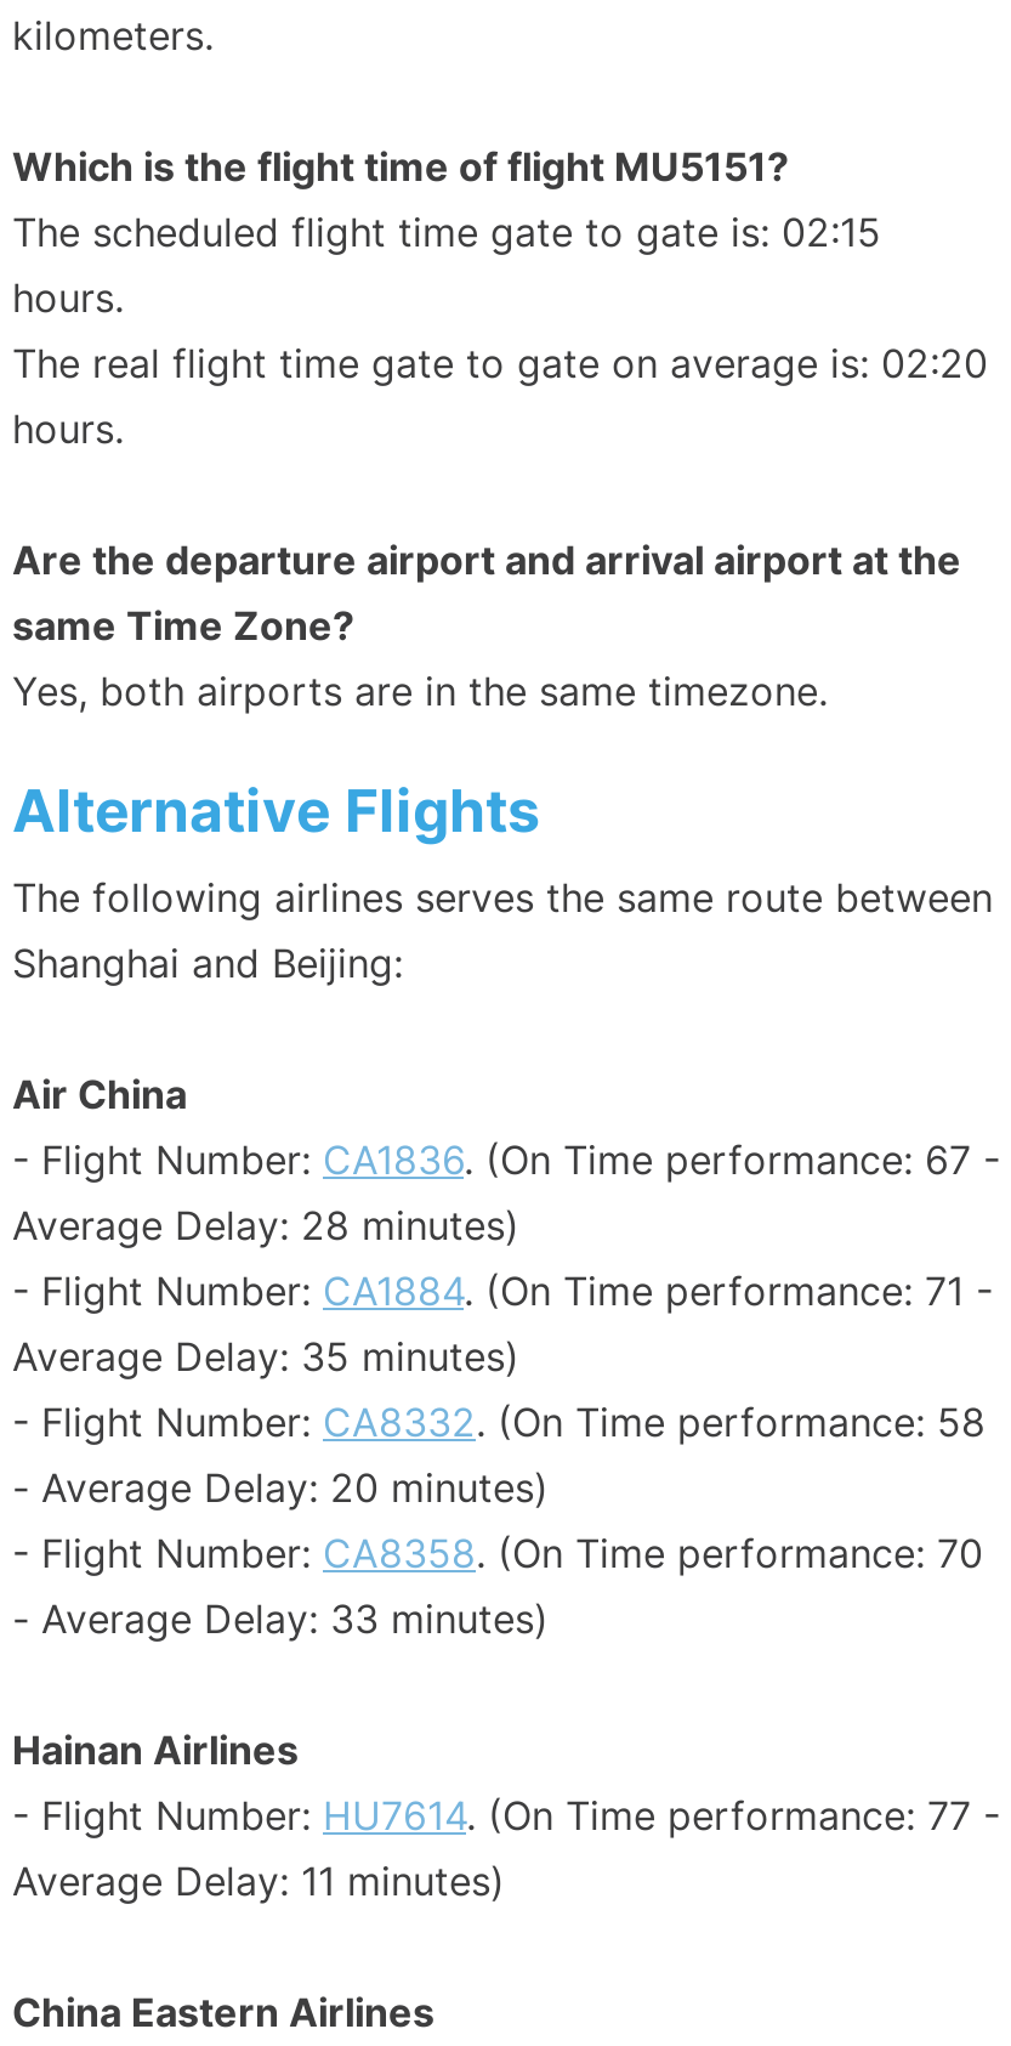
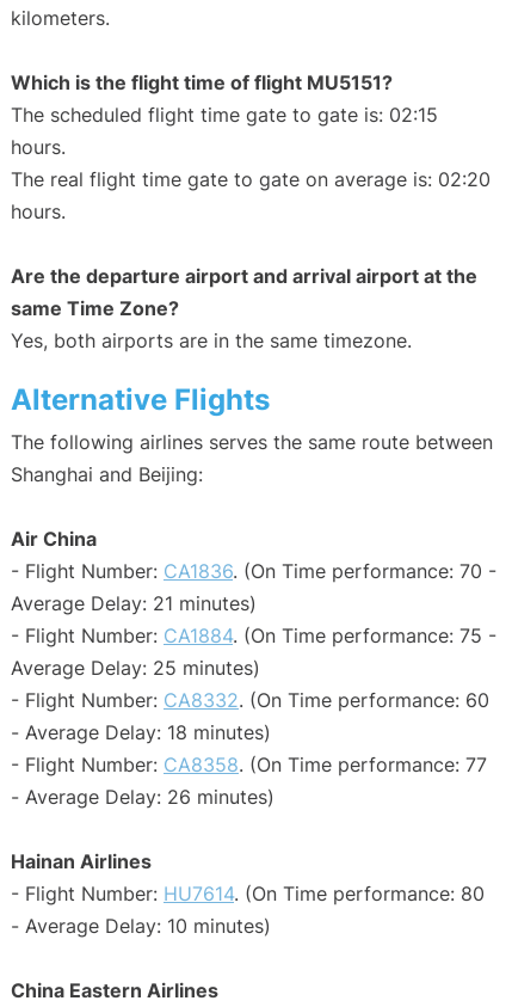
[12,1137,1000,1185] - Flight Number: CA1836. (On Time performance: 67 - -> [11,560,496,584] - Flight Number: CA1836. (On Time performance: 70 -
[12,1202,519,1251] Average Delay: 28 minutes) -> [11,592,257,616] Average Delay: 21 minutes)
[12,1268,993,1316] - Flight Number: CA1884. (On Time performance: 71 - -> [11,624,496,648] - Flight Number: CA1884. (On Time performance: 75 -
[12,1333,519,1382] Average Delay: 35 minutes) -> [11,656,260,680] Average Delay: 25 minutes)
[12,1399,986,1447] - Flight Number: CA8332. (On Time performance: 58 -> [11,689,489,713] - Flight Number: CA8332. (On Time performance: 60
[12,1464,549,1513] - Average Delay: 20 minutes) -> [11,721,271,745] - Average Delay: 18 minutes)
[12,1530,983,1579] - Flight Number: CA8358. (On Time performance: 70 -> [11,753,487,777] - Flight Number: CA8358. (On Time performance: 77
[12,1596,549,1644] - Average Delay: 33 minutes) -> [11,785,274,809] - Average Delay: 26 minutes)
[12,1792,1000,1906] - Flight Number: HU7614. (On Time performance: 77 - | Average Delay: 11 minutes) -> [11,882,485,938] - Flight Number: HU7614. (On Time performance: 80 | - Average Delay: 10 minutes)

